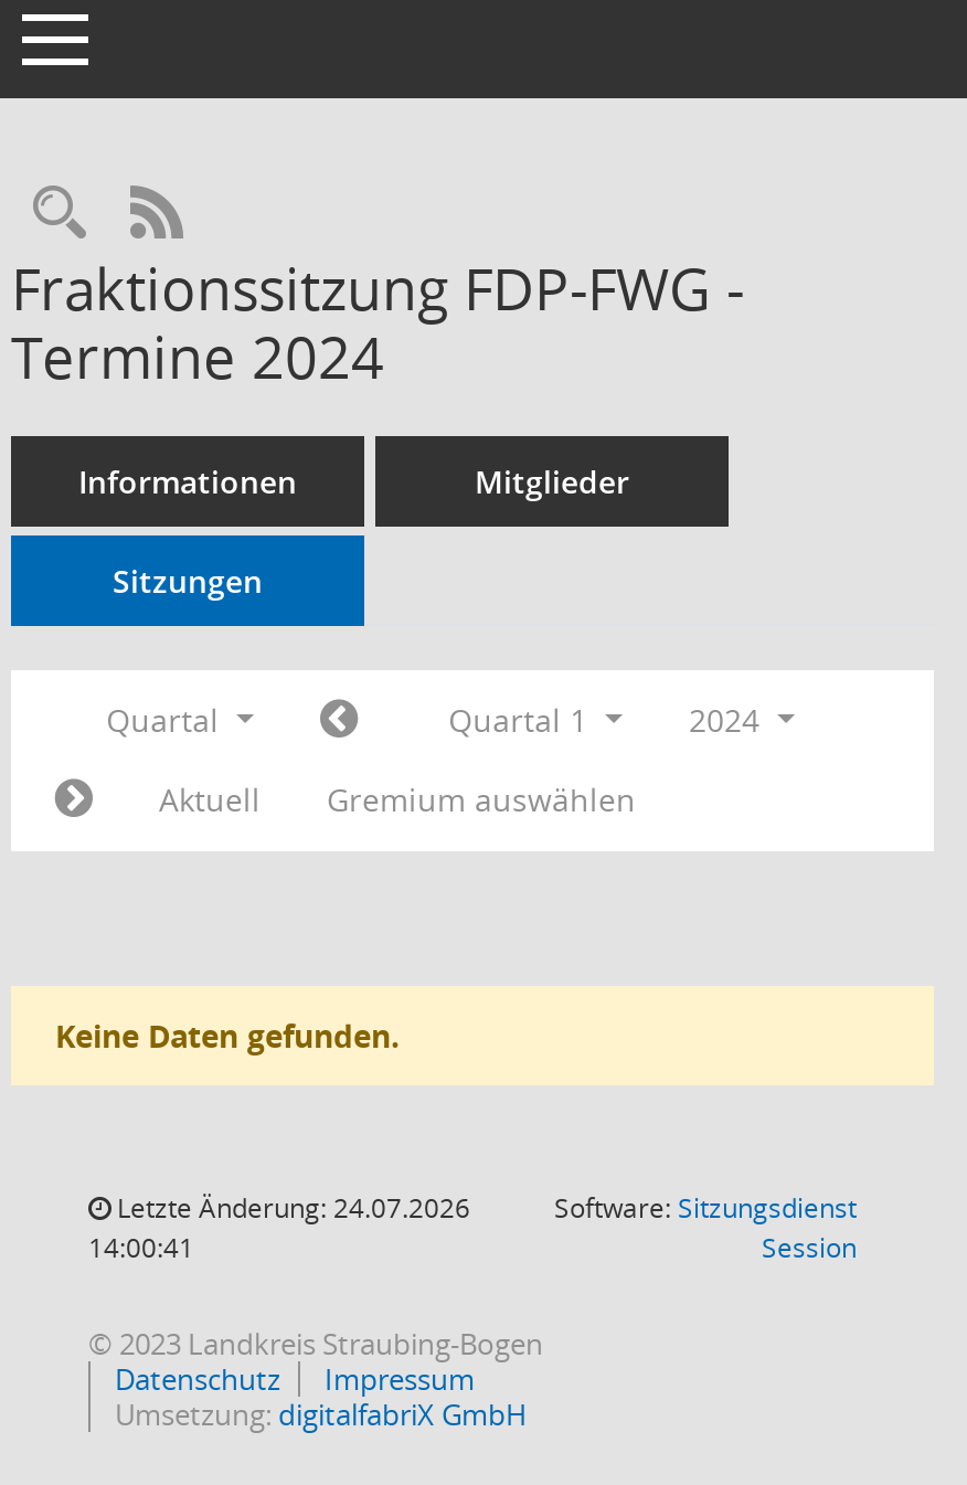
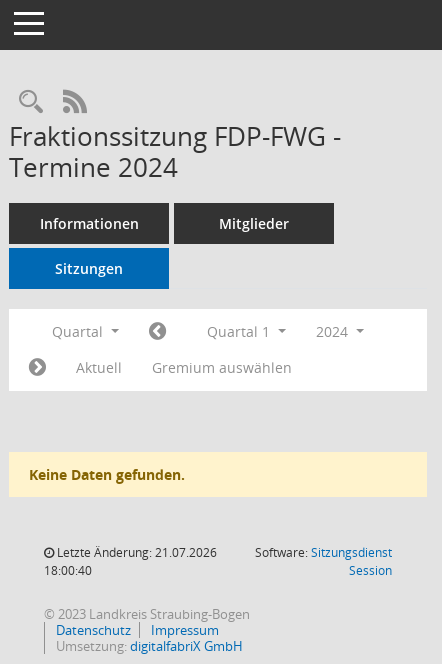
[110,1189,470,1227] Letzte Änderung: 24.07.2026 -> [54,544,217,561] Letzte Änderung: 21.07.2026
[88,1229,194,1266] 14:00:41 -> [44,562,92,579] 18:00:40

